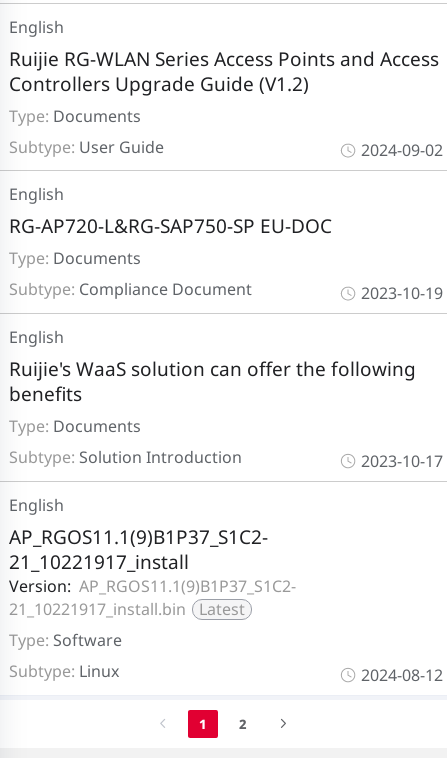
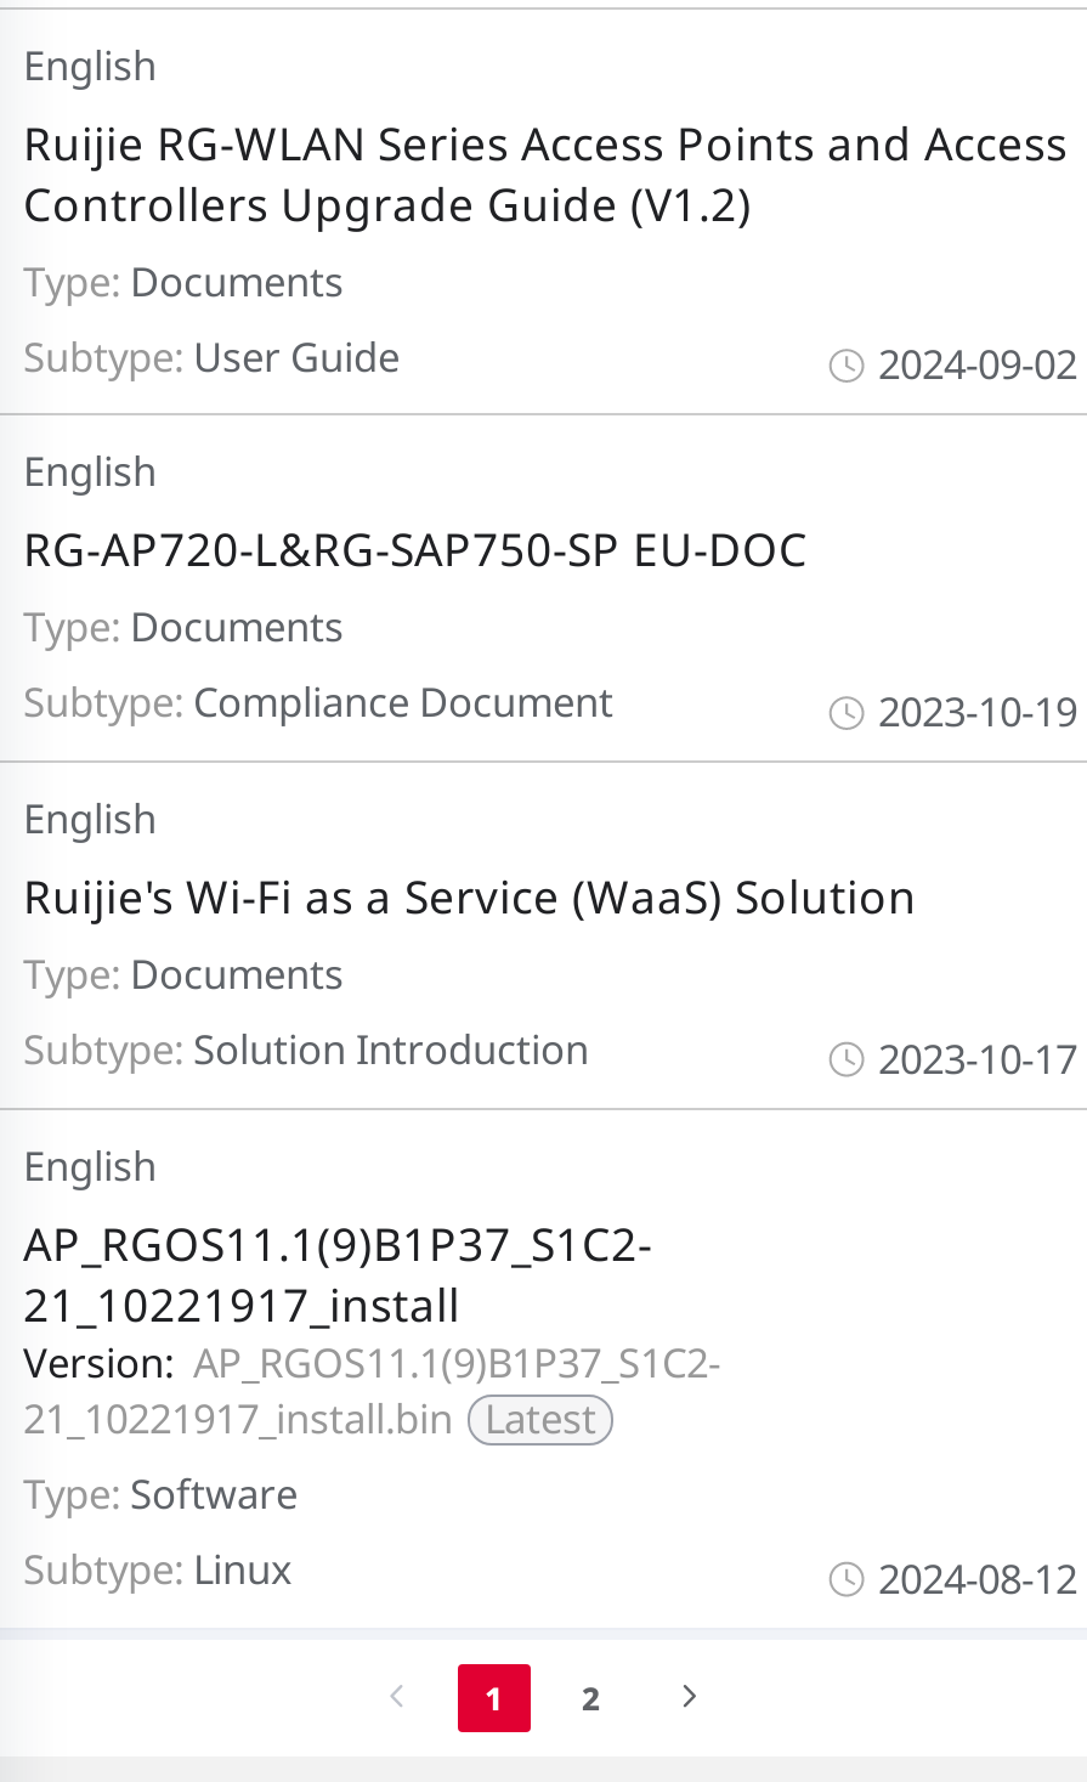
[9,356,416,406] Ruijie's WaaS solution can offer the following | benefits -> [23,866,917,926] Ruijie's Wi-Fi as a Service (WaaS) Solution

